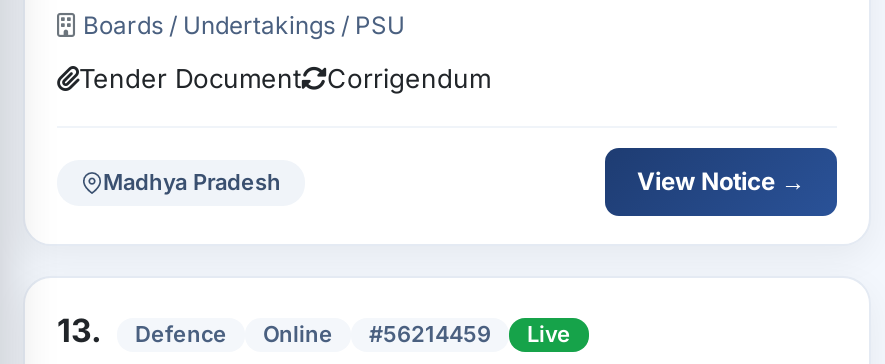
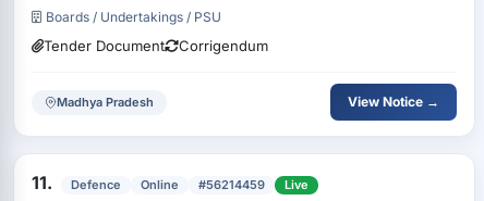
[57,310,571,350] 13. Defence Online #56214459 Live -> [32,172,308,193] 11. Defence Online #56214459 Live

